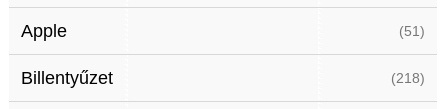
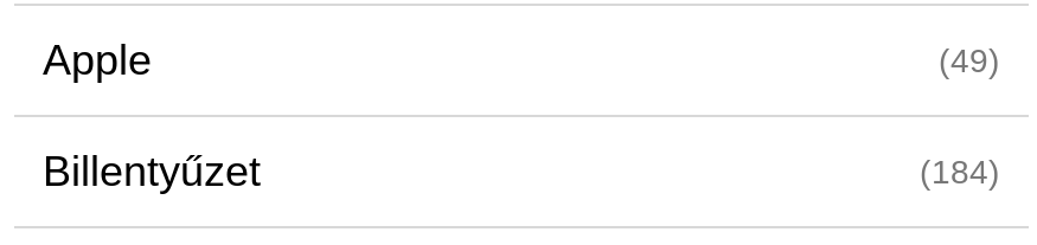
[399,23,425,39] (51) -> [939,41,1000,79] (49)
[391,70,425,86] (218) -> [920,153,1000,191] (184)

